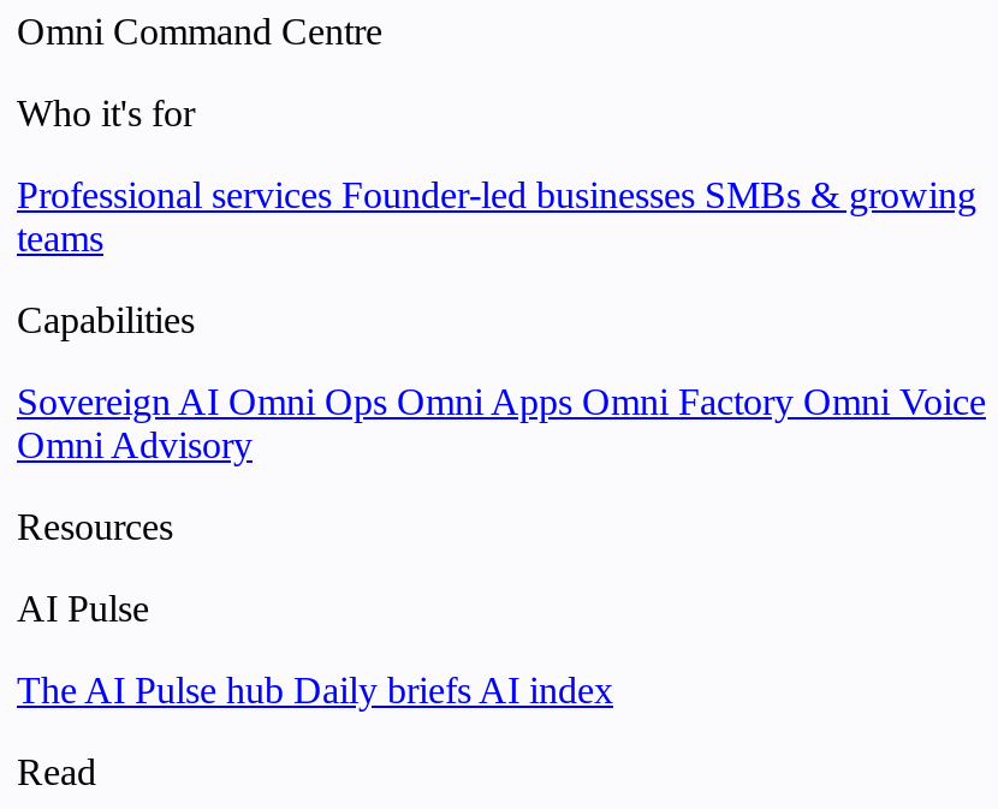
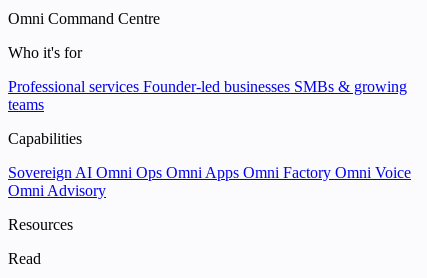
[17,588,613,710] AI Pulse | The AI Pulse hub Daily briefs AI index -> none

